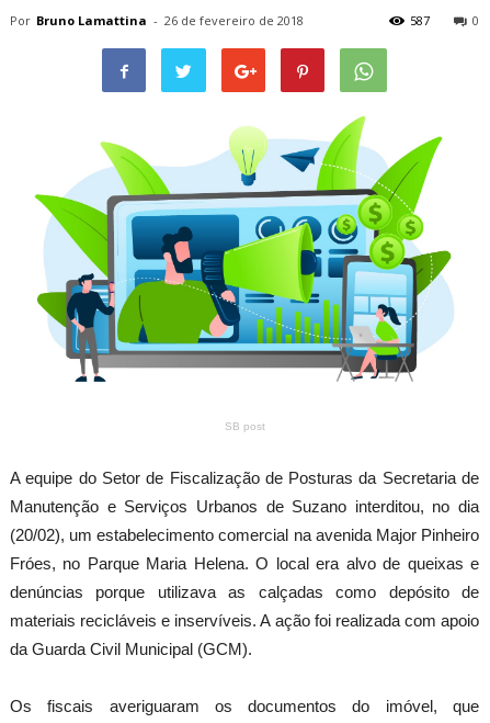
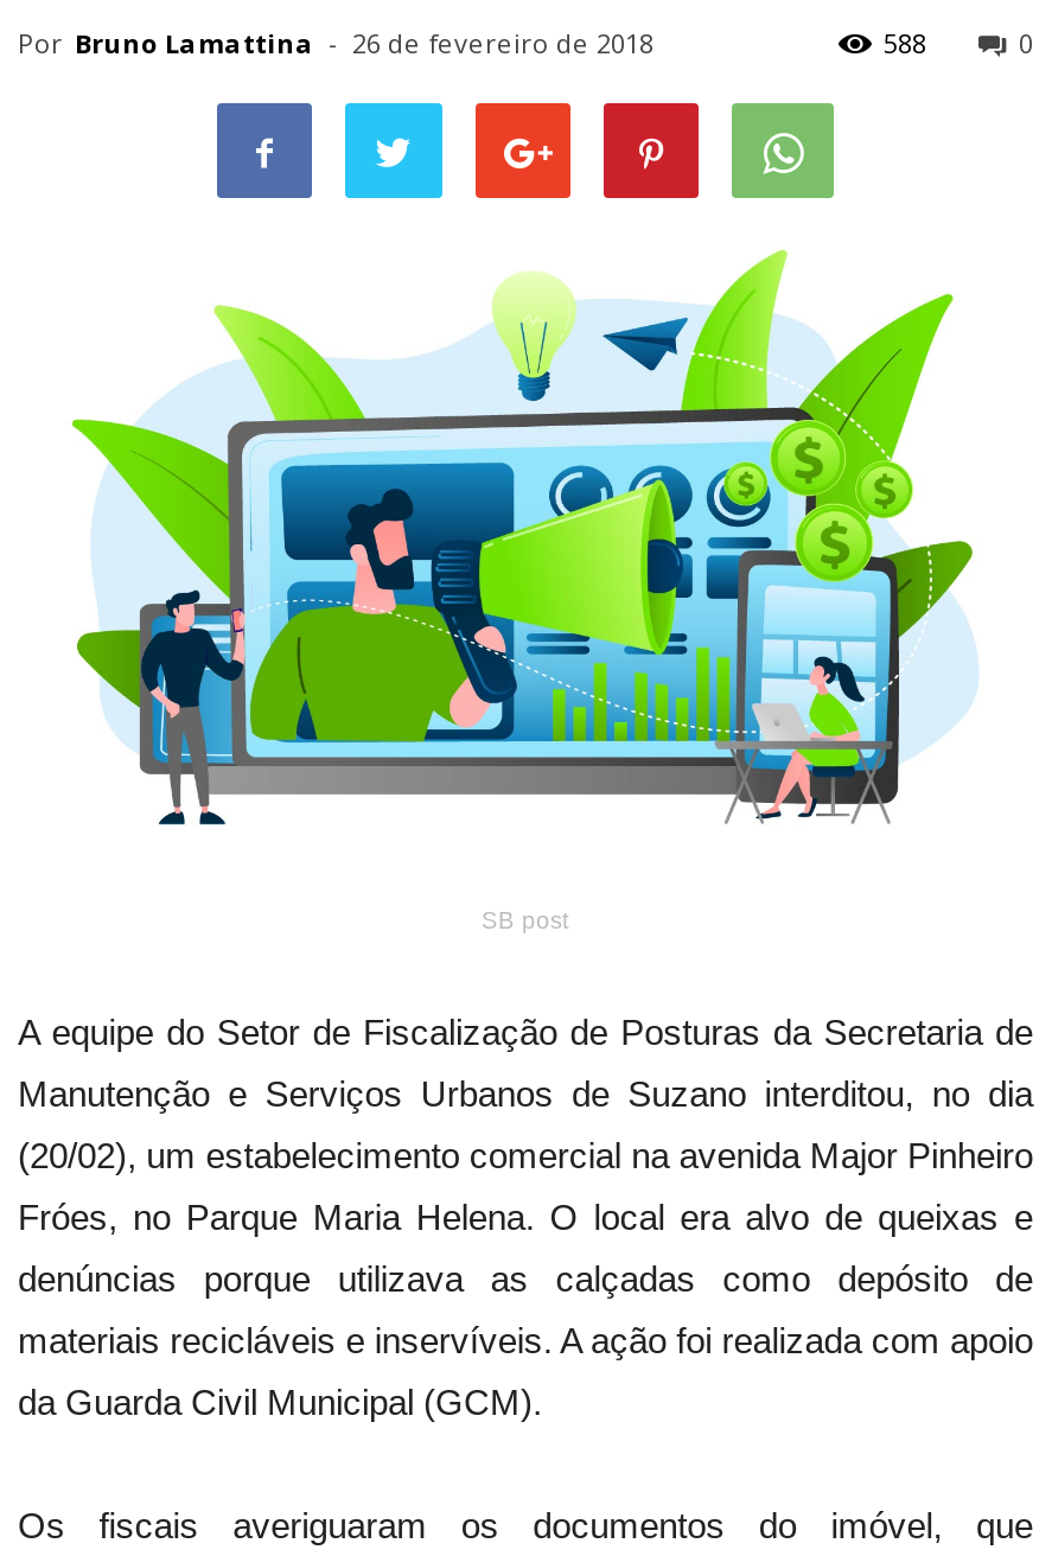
[410,12,430,29] 587 -> [884,25,926,60] 588

